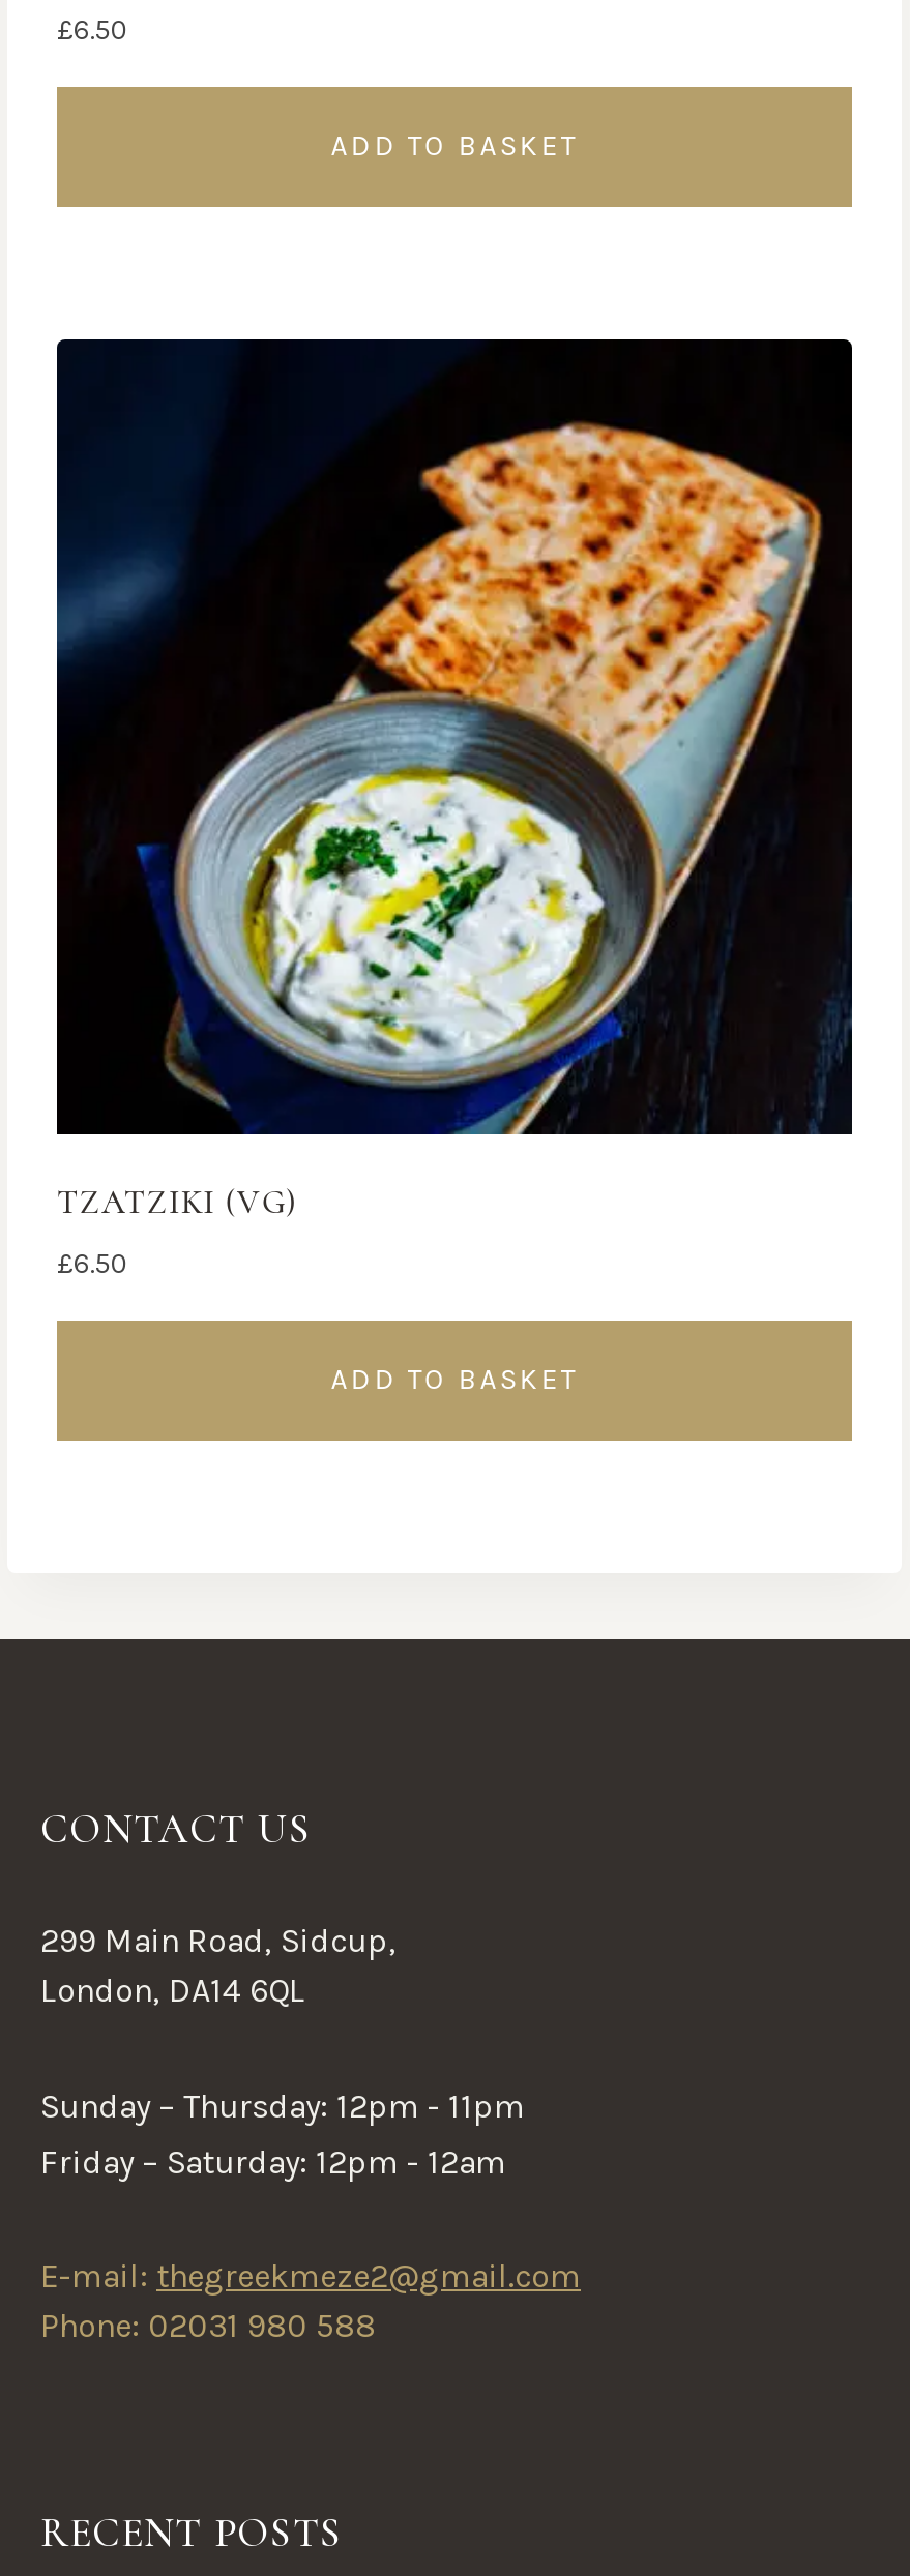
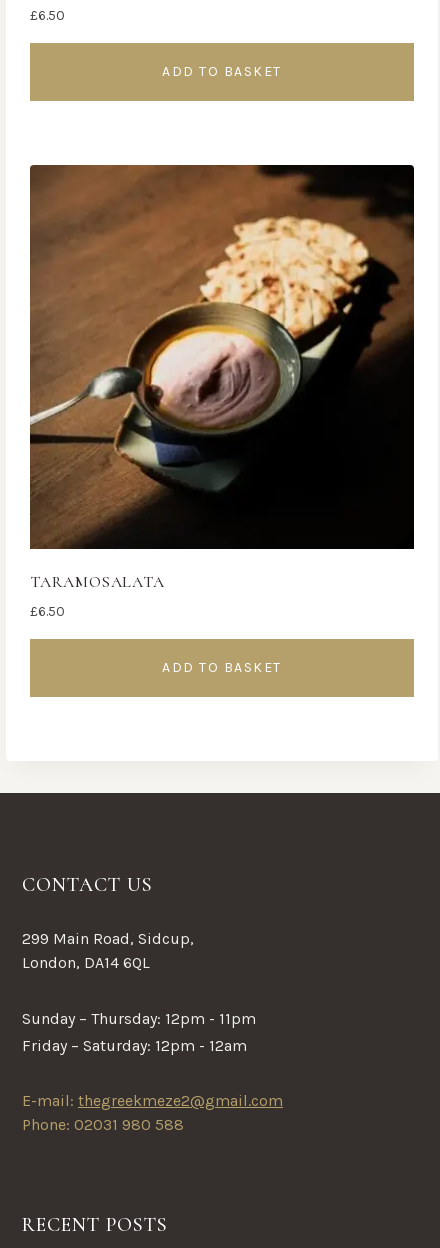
[55,337,852,1223] [image] | TZATZIKI (VG) -> [29,164,414,592] [image] | TARAMOSALATA

